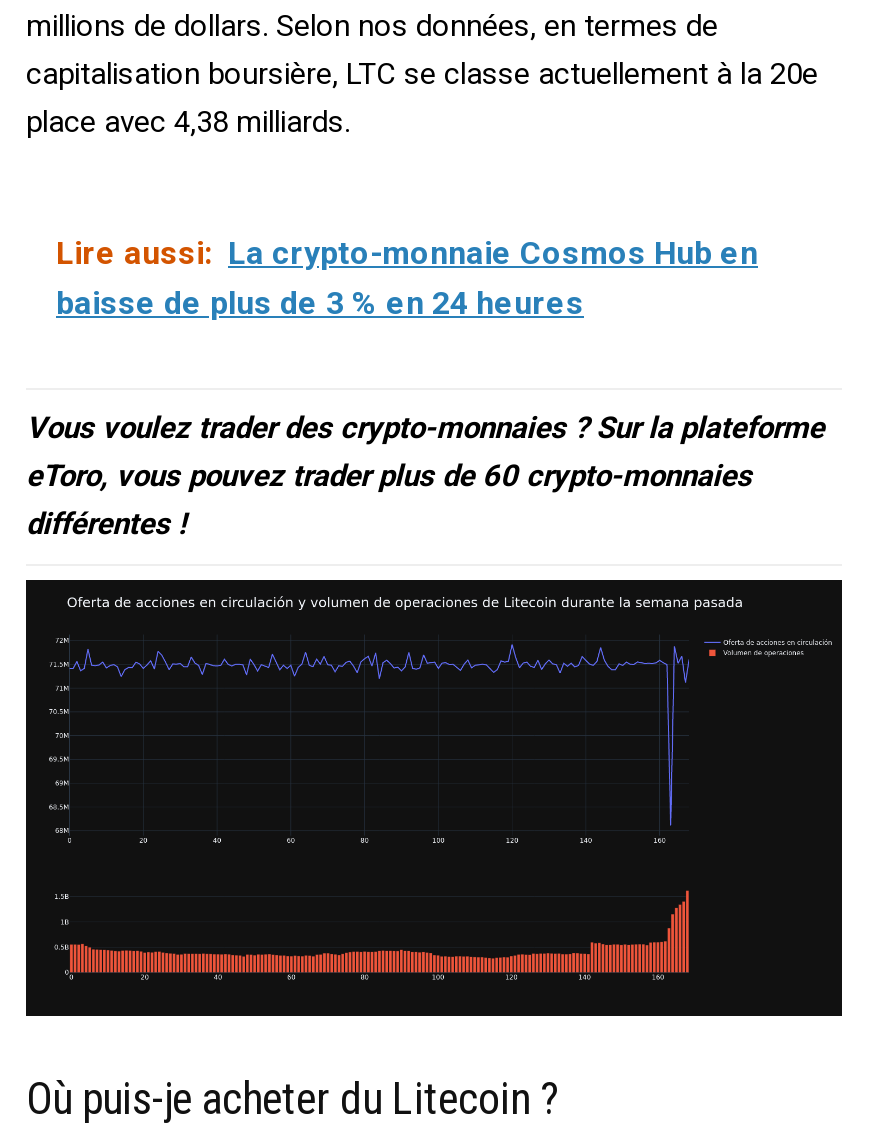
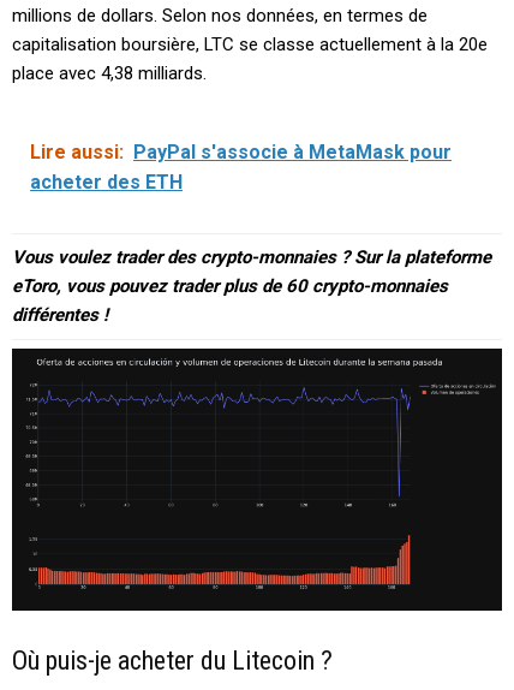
[56,233,758,321] Lire aussi: La crypto-monnaie Cosmos Hub en | baisse de plus de 3 % en 24 heures -> [30,140,452,193] Lire aussi: PayPal s'associe à MetaMask pour | acheter des ETH

